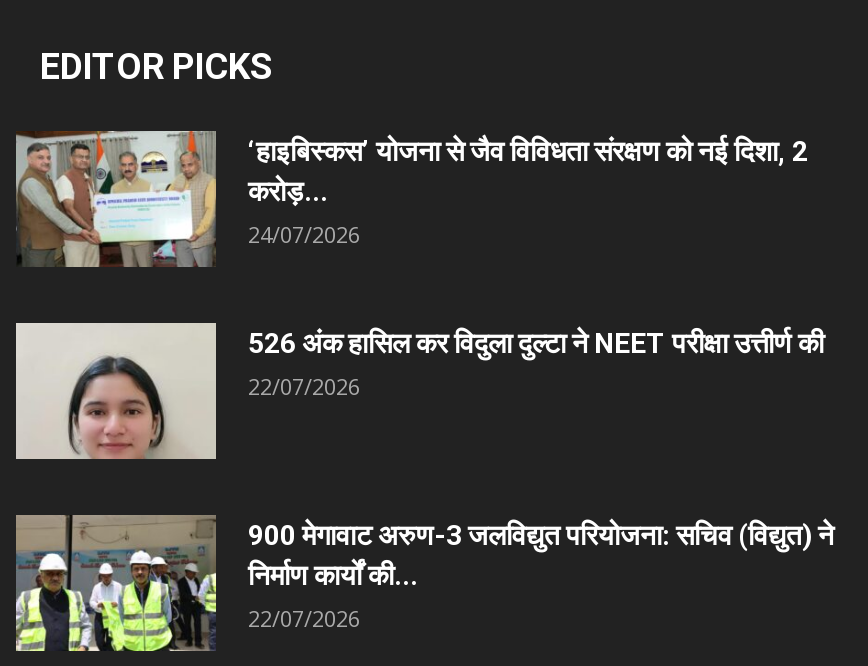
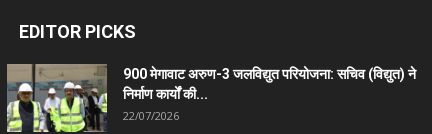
[16,129,824,400] [image] | ‘हाइबिस्कस’ योजना से जैव विविधता संरक्षण को नई दिशा, 2 | करोड़... | 24/07/2026 | 526 अंक हासिल कर विदुला दुल्टा ने NEET परीक्षा उत्तीर्ण की | 22/07/2026 -> none
[14,321,218,461] [image] -> none

